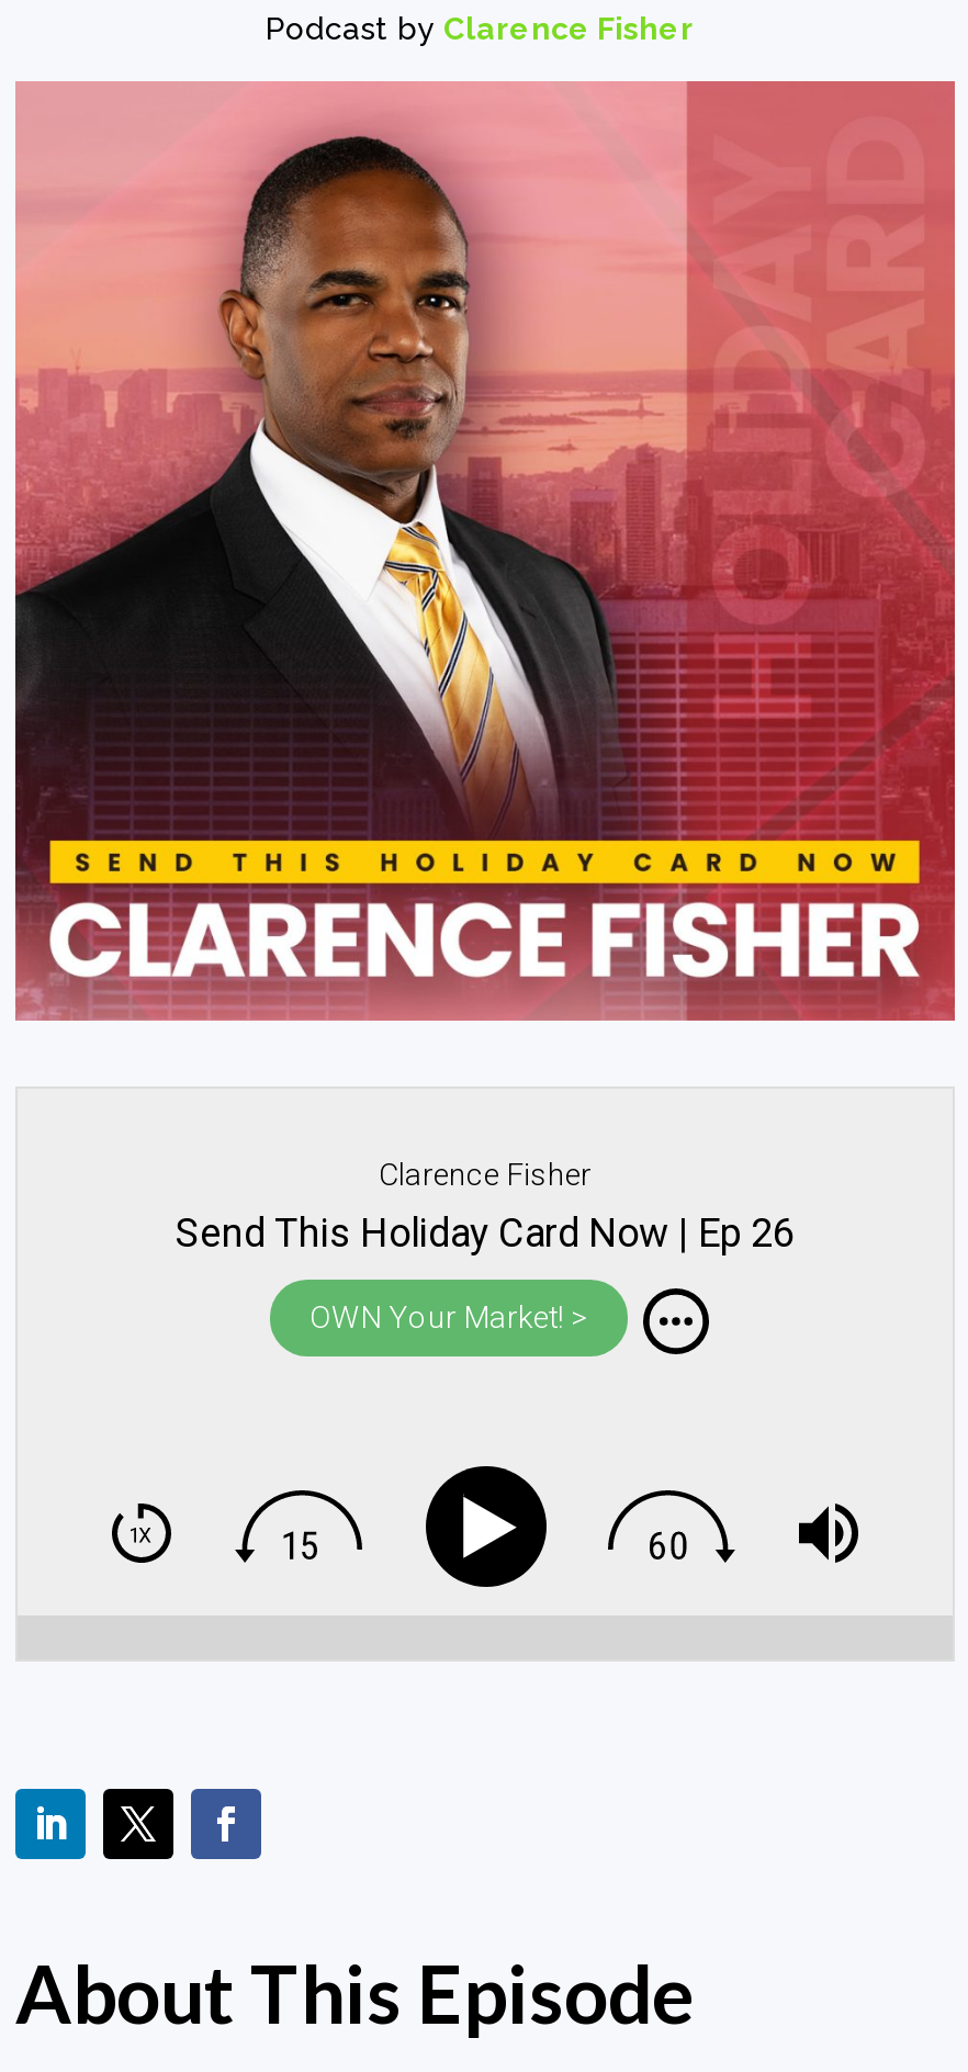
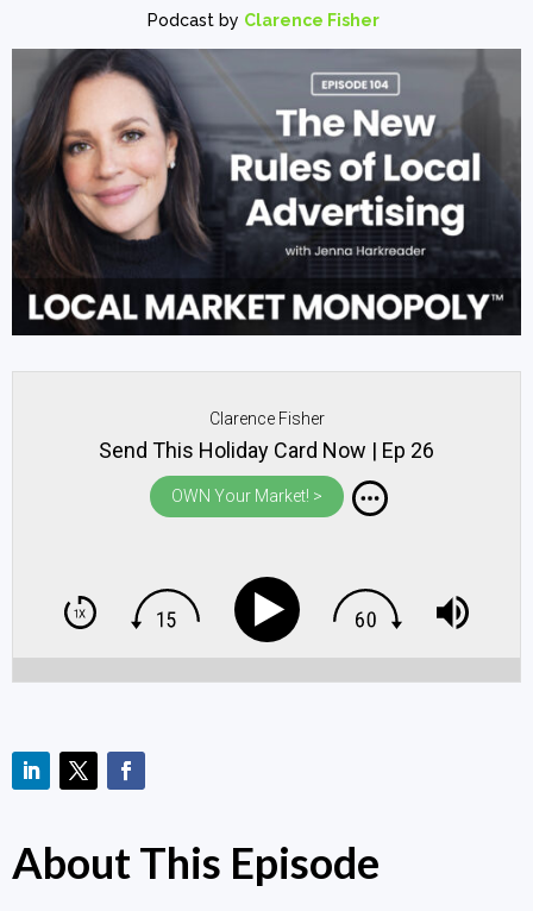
[13,79,957,1023] [image] -> [11,48,522,337] [image]

